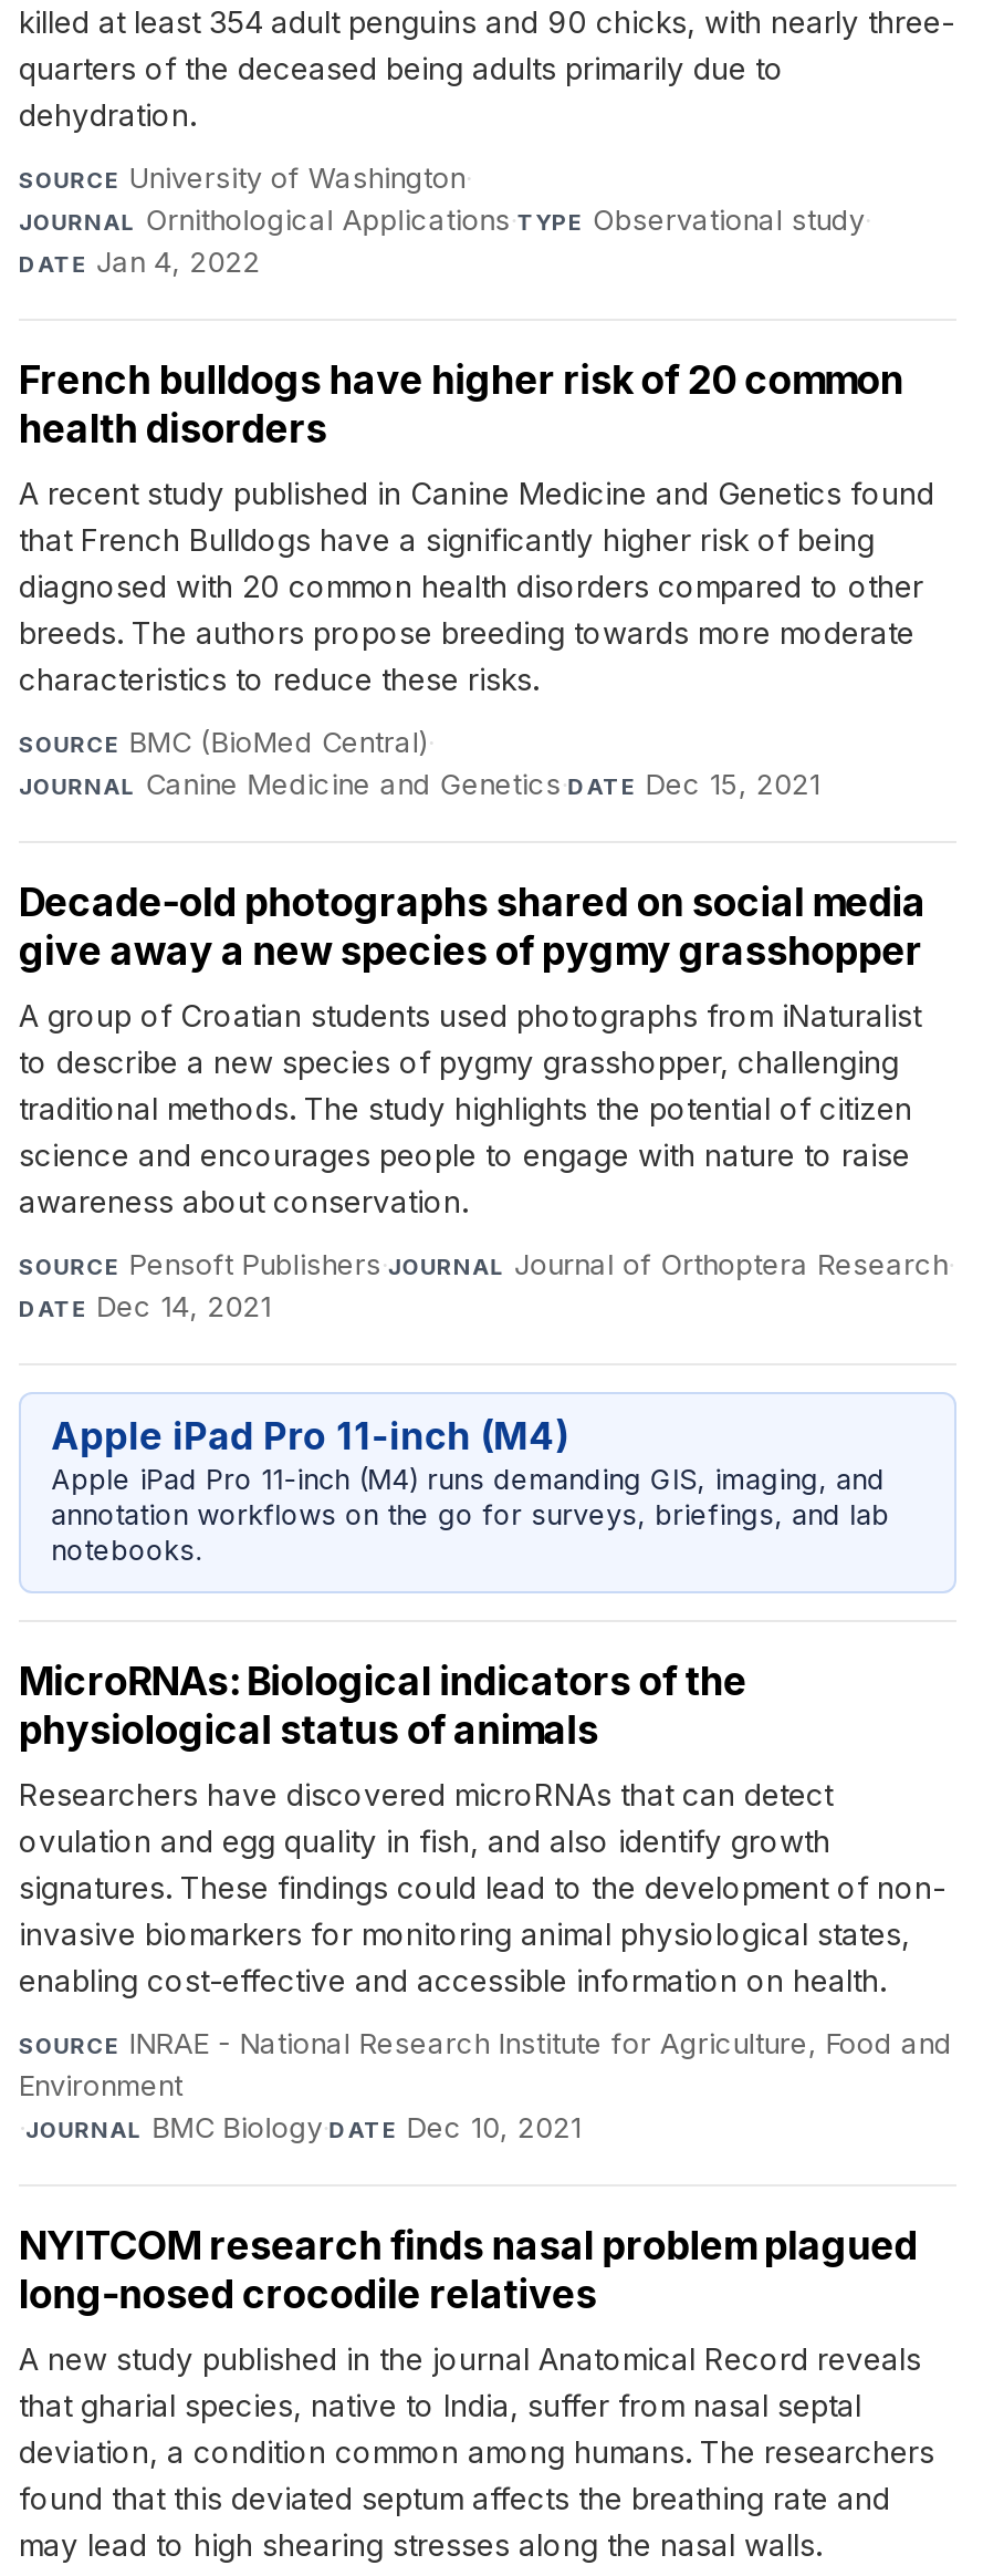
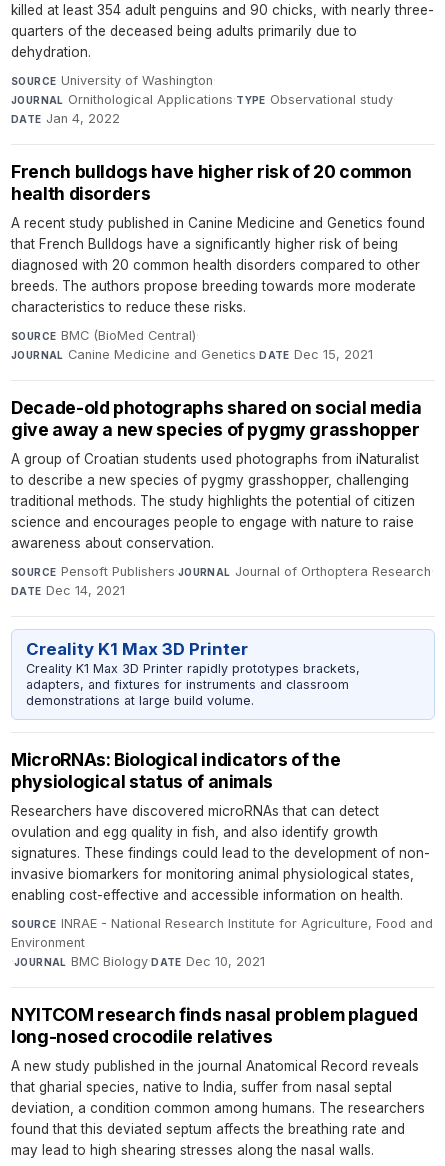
[51,1414,889,1568] Apple iPad Pro 11-inch (M4) | Apple iPad Pro 11-inch (M4) runs demanding GIS, imaging, and | annotation workflows on the go for surveys, briefings, and lab | notebooks. -> [26,639,360,708] Creality K1 Max 3D Printer | Creality K1 Max 3D Printer rapidly prototypes brackets, | adapters, and fixtures for instruments and classroom | demonstrations at large build volume.

